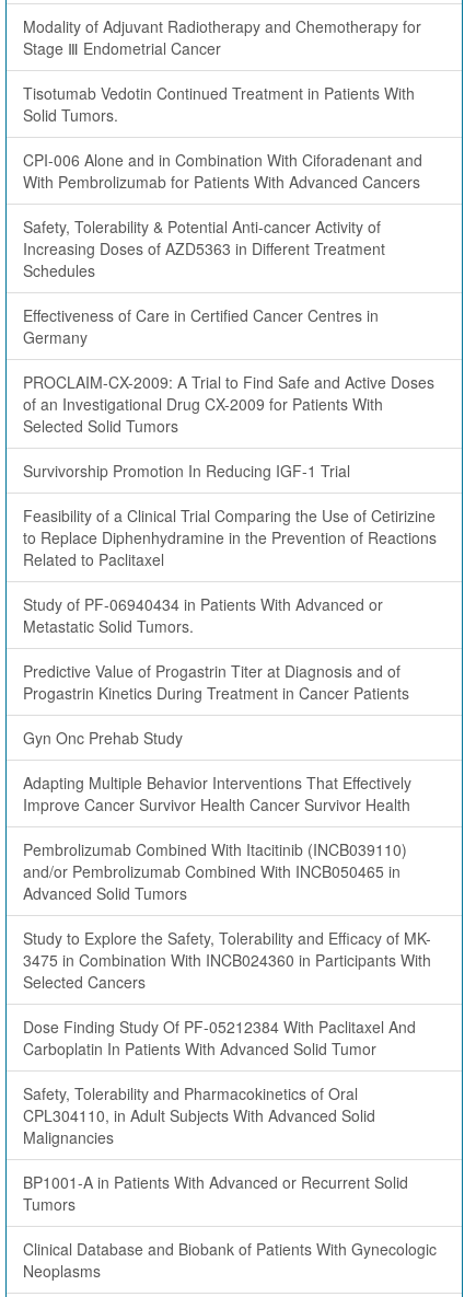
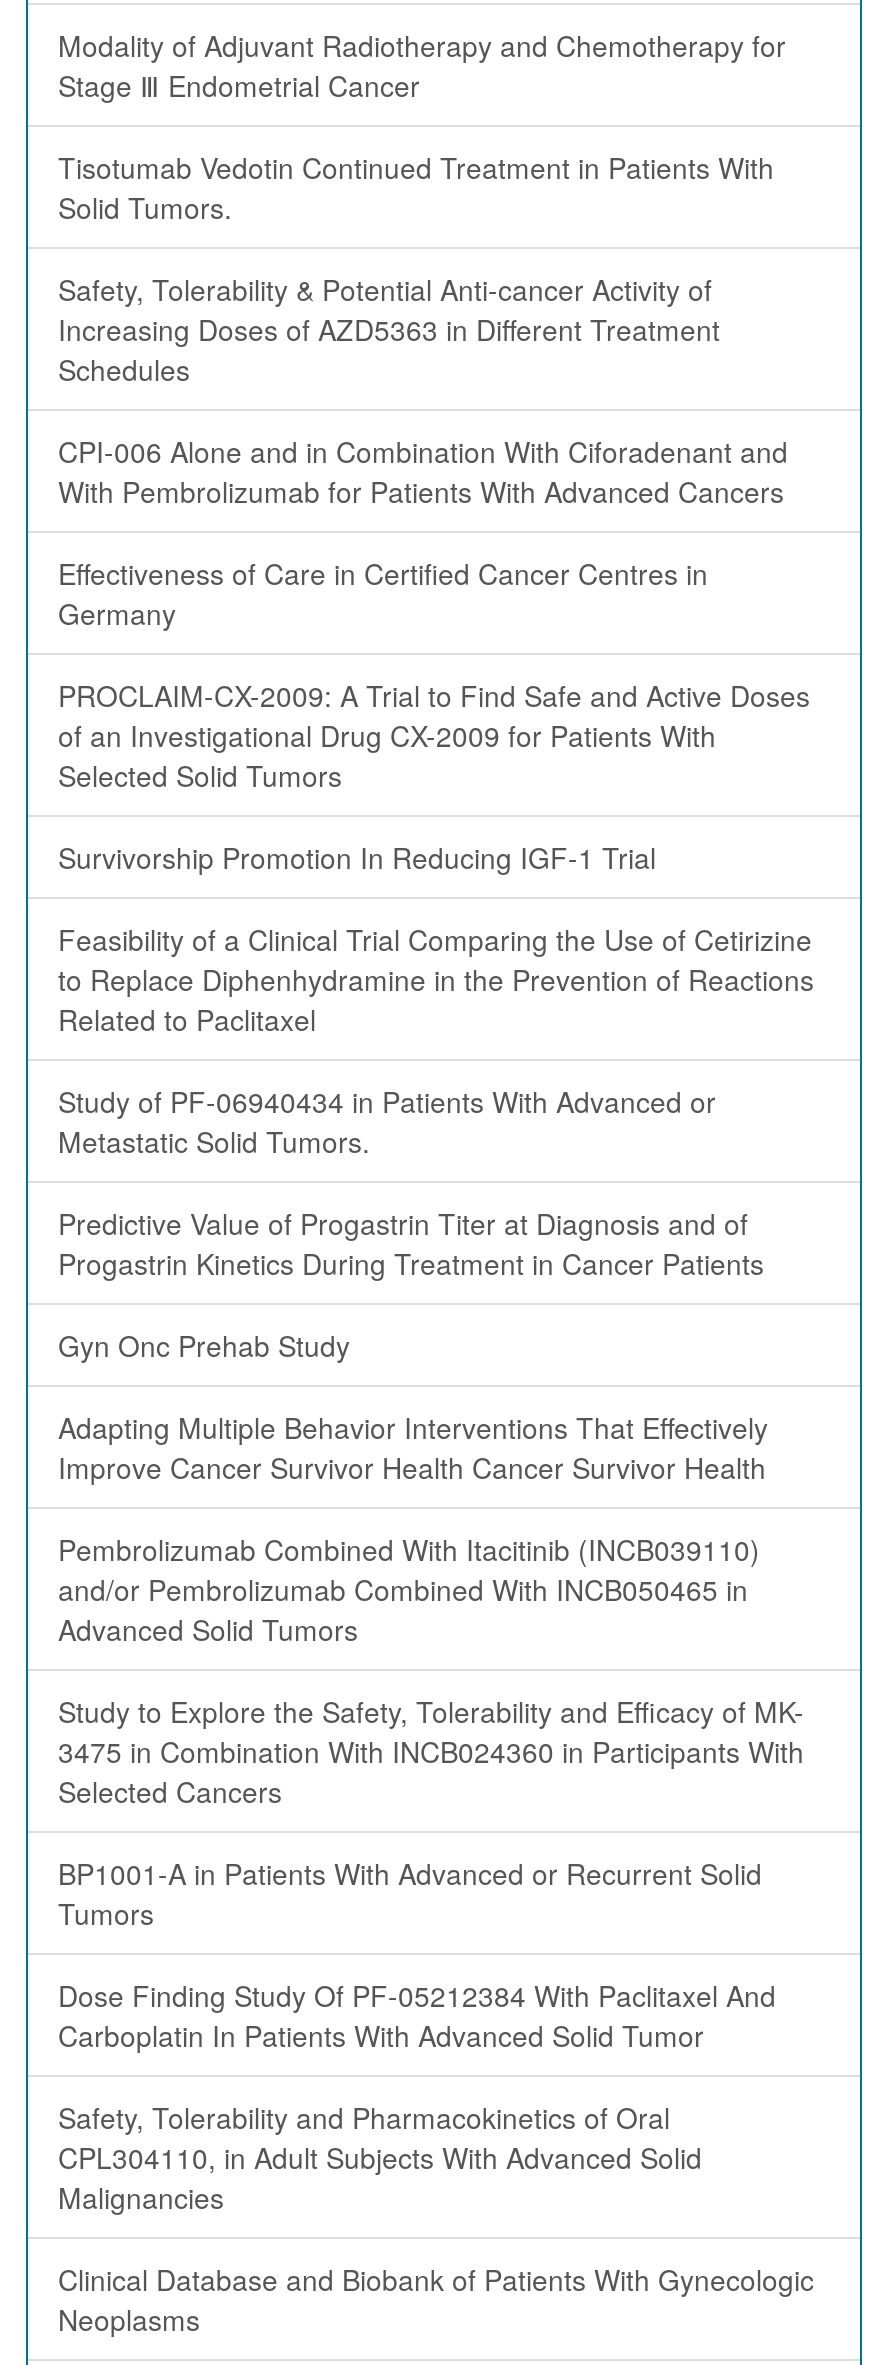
moved [23,149,422,193] -> [58,431,788,511]: CPI-006 Alone and in Combination With Ciforadenant and | With Pembrolizumab for Patients With Advanced Cancers
moved [23,216,385,281] -> [58,269,720,389]: Safety, Tolerability & Potential Anti-cancer Activity of | Increasing Doses of AZD5363 in Different Treatment | Schedules
moved [23,1016,416,1148] -> [58,1975,776,2217]: Dose Finding Study Of PF-05212384 With Paclitaxel And | Carboplatin In Patients With Advanced Solid Tumor | Safety, Tolerability and Pharmacokinetics of Oral | CPL304110, in Adult Subjects With Advanced Solid | Malignancies
moved [23,1171,408,1215] -> [58,1853,762,1933]: BP1001-A in Patients With Advanced or Recurrent Solid | Tumors

